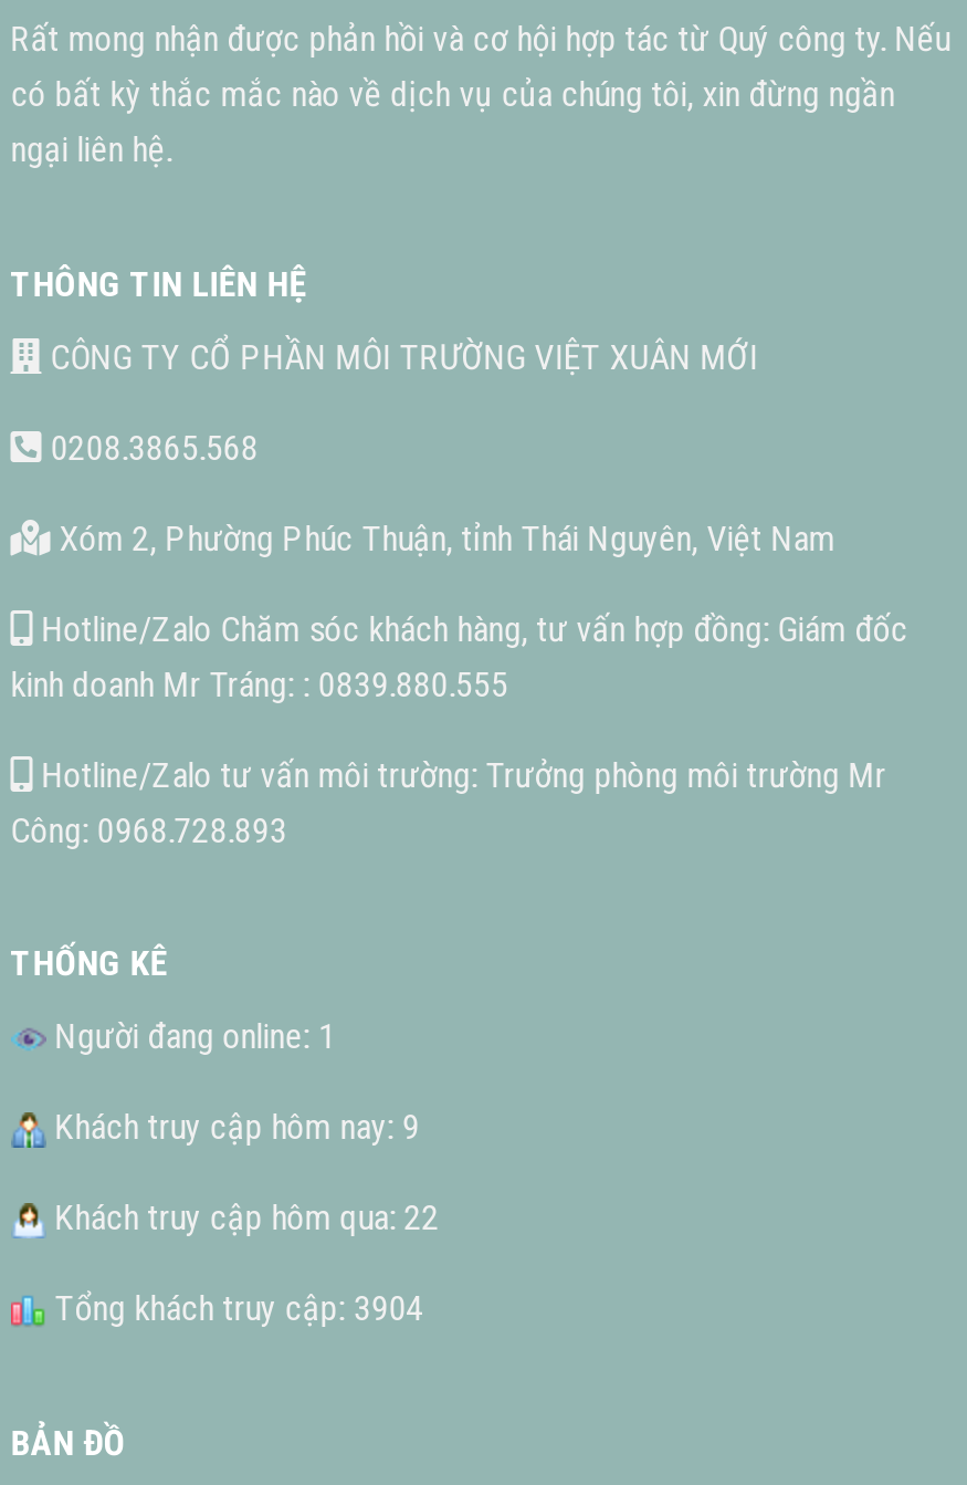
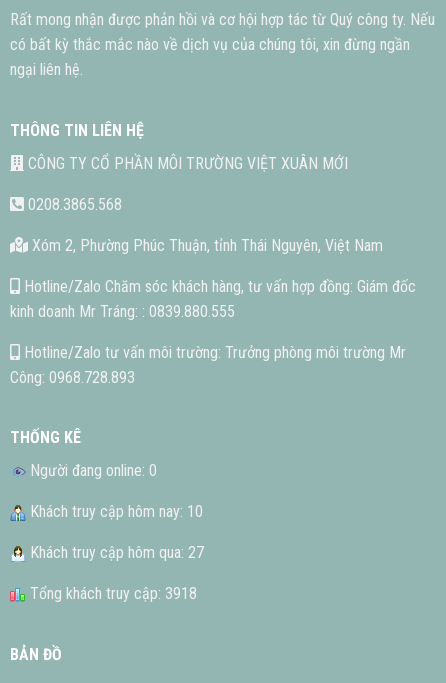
[46,1015,344,1057] Người đang online: 1 -> [26,461,161,480] Người đang online: 0
[46,1106,428,1148] Khách truy cập hôm nay: 9 -> [26,502,207,521] Khách truy cập hôm nay: 10
[46,1197,439,1239] Khách truy cập hôm qua: 22 -> [26,543,204,562] Khách truy cập hôm qua: 27
[46,1287,424,1329] Tổng khách truy cập: 3904 -> [26,584,197,603] Tổng khách truy cập: 3918

